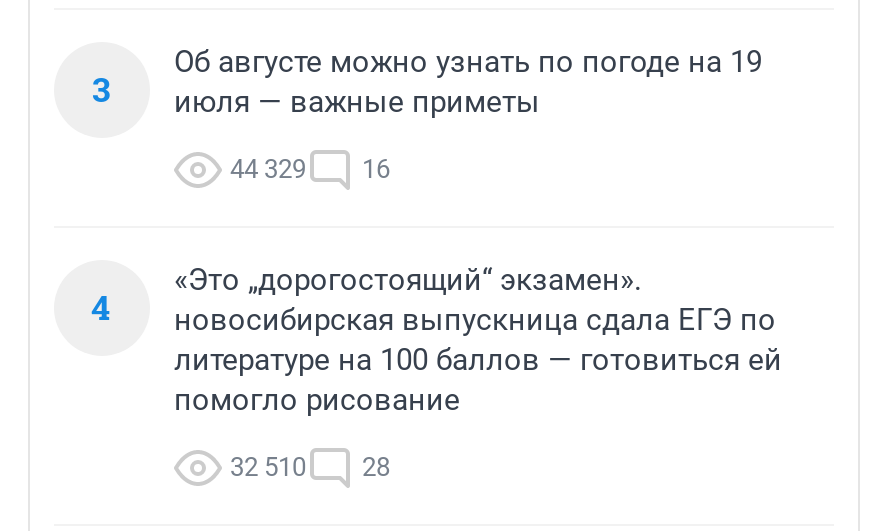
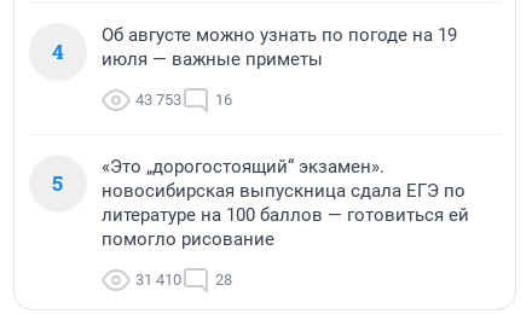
[92,66,540,120] 3 июля — важные приметы -> [51,38,323,70] 4 июля — важные приметы
[230,154,390,184] 44 329 16 -> [135,91,232,109] 43 753 16
[91,284,776,338] 4 новосибирская выпускница сдала ЕГЭ по -> [52,169,465,202] 5 новосибирская выпускница сдала ЕГЭ по
[230,452,390,482] 32 510 28 -> [135,271,232,289] 31 410 28

